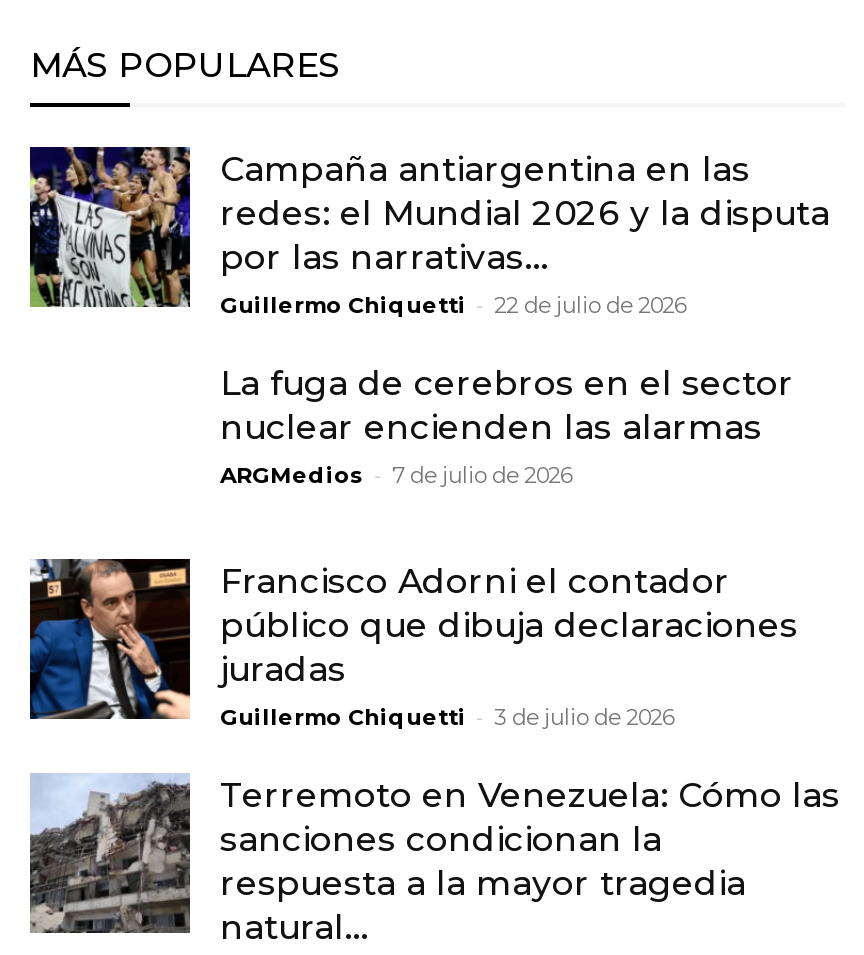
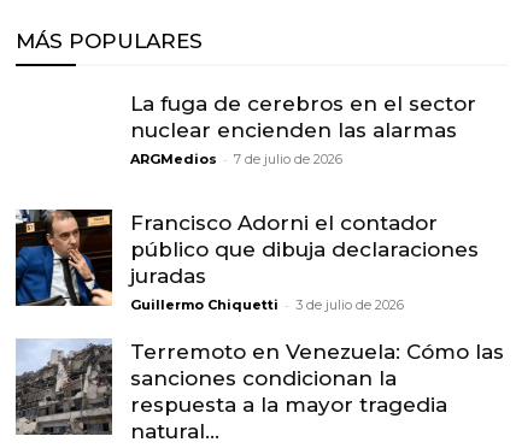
[28,145,830,319] [image] | Campaña antiargentina en las | redes: el Mundial 2026 y la disputa | por las narrativas... | Guillermo Chiquetti - 22 de julio de 2026 -> none

